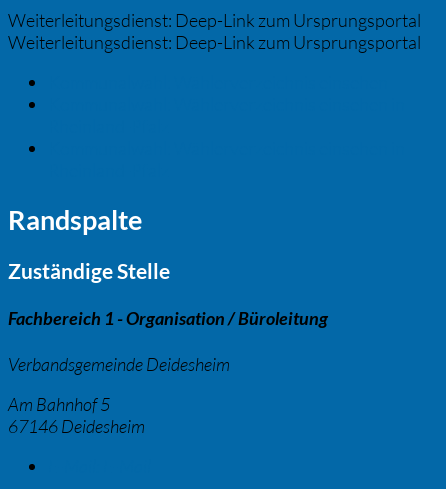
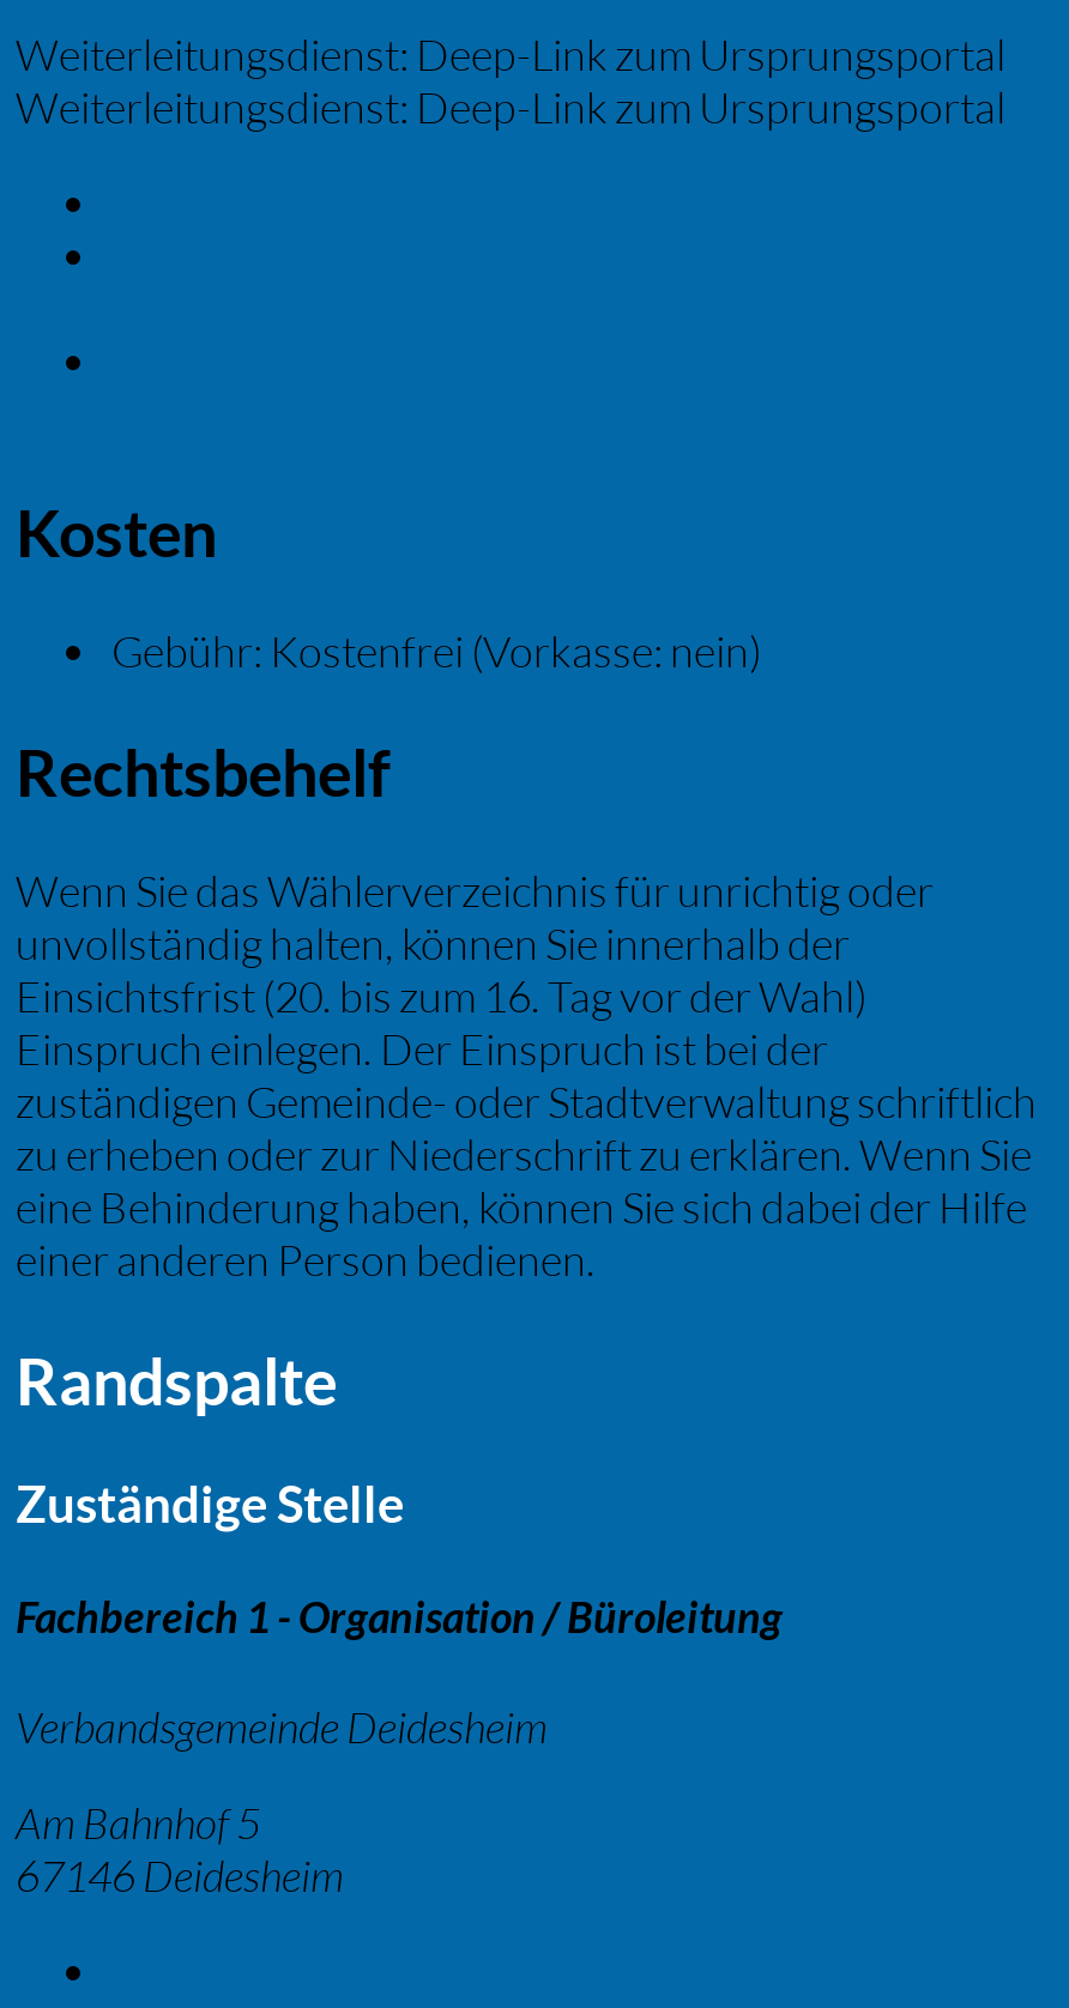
none -> [16,492,1037,1286] Kosten | Gebühr: Kostenfrei (Vorkasse: nein) | Rechtsbehelf | Wenn Sie das Wählerverzeichnis für unrichtig oder | unvollständig halten, können Sie innerhalb der | Einsichtsfrist (20. bis zum 16. Tag vor der Wahl) | Einspruch einlegen. Der Einspruch ist bei der | zuständigen Gemeinde- oder Stadtverwaltung schriftlich | zu erheben oder zur Niederschrift zu erklären. Wenn Sie | eine Behinderung haben, können Sie sich dabei der Hilfe | einer anderen Person bedienen.

